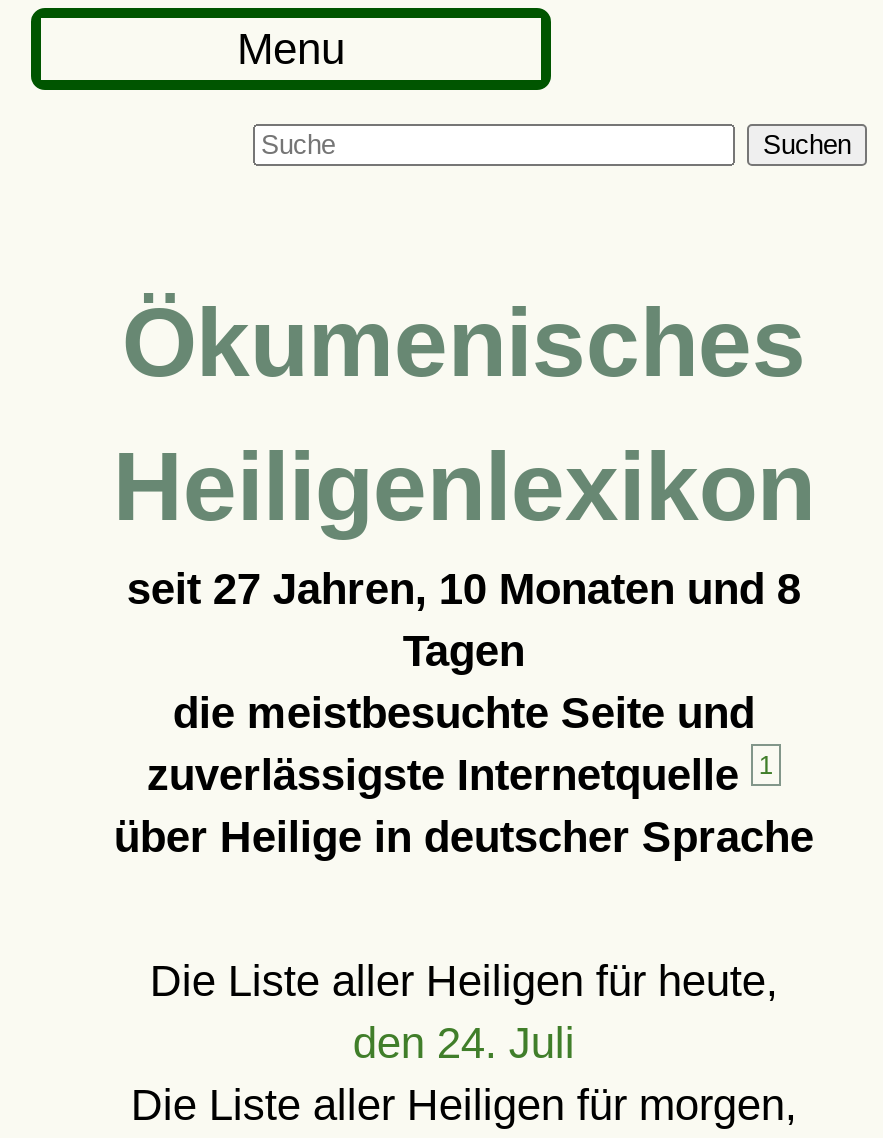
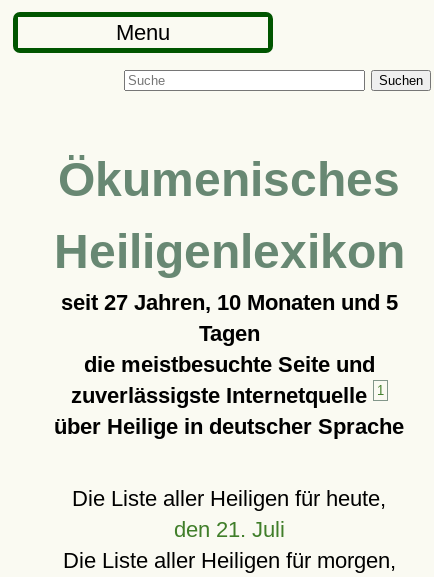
[127,564,801,614] seit 27 Jahren, 10 Monaten und 8 -> [61,290,398,315] seit 27 Jahren, 10 Monaten und 5
[353,1018,575,1068] den 24. Juli -> [174,517,285,542] den 21. Juli

